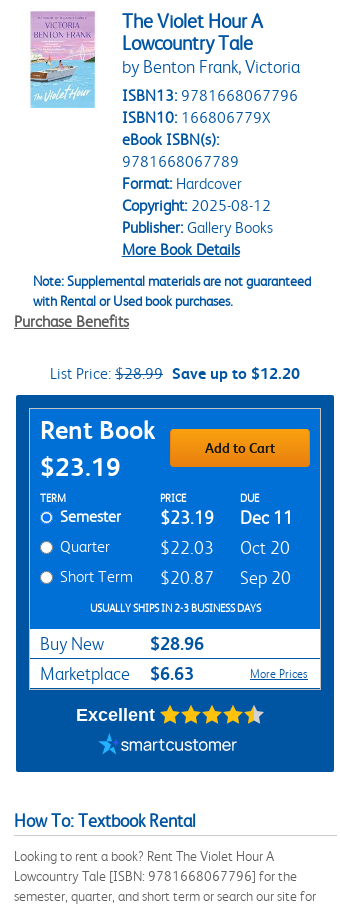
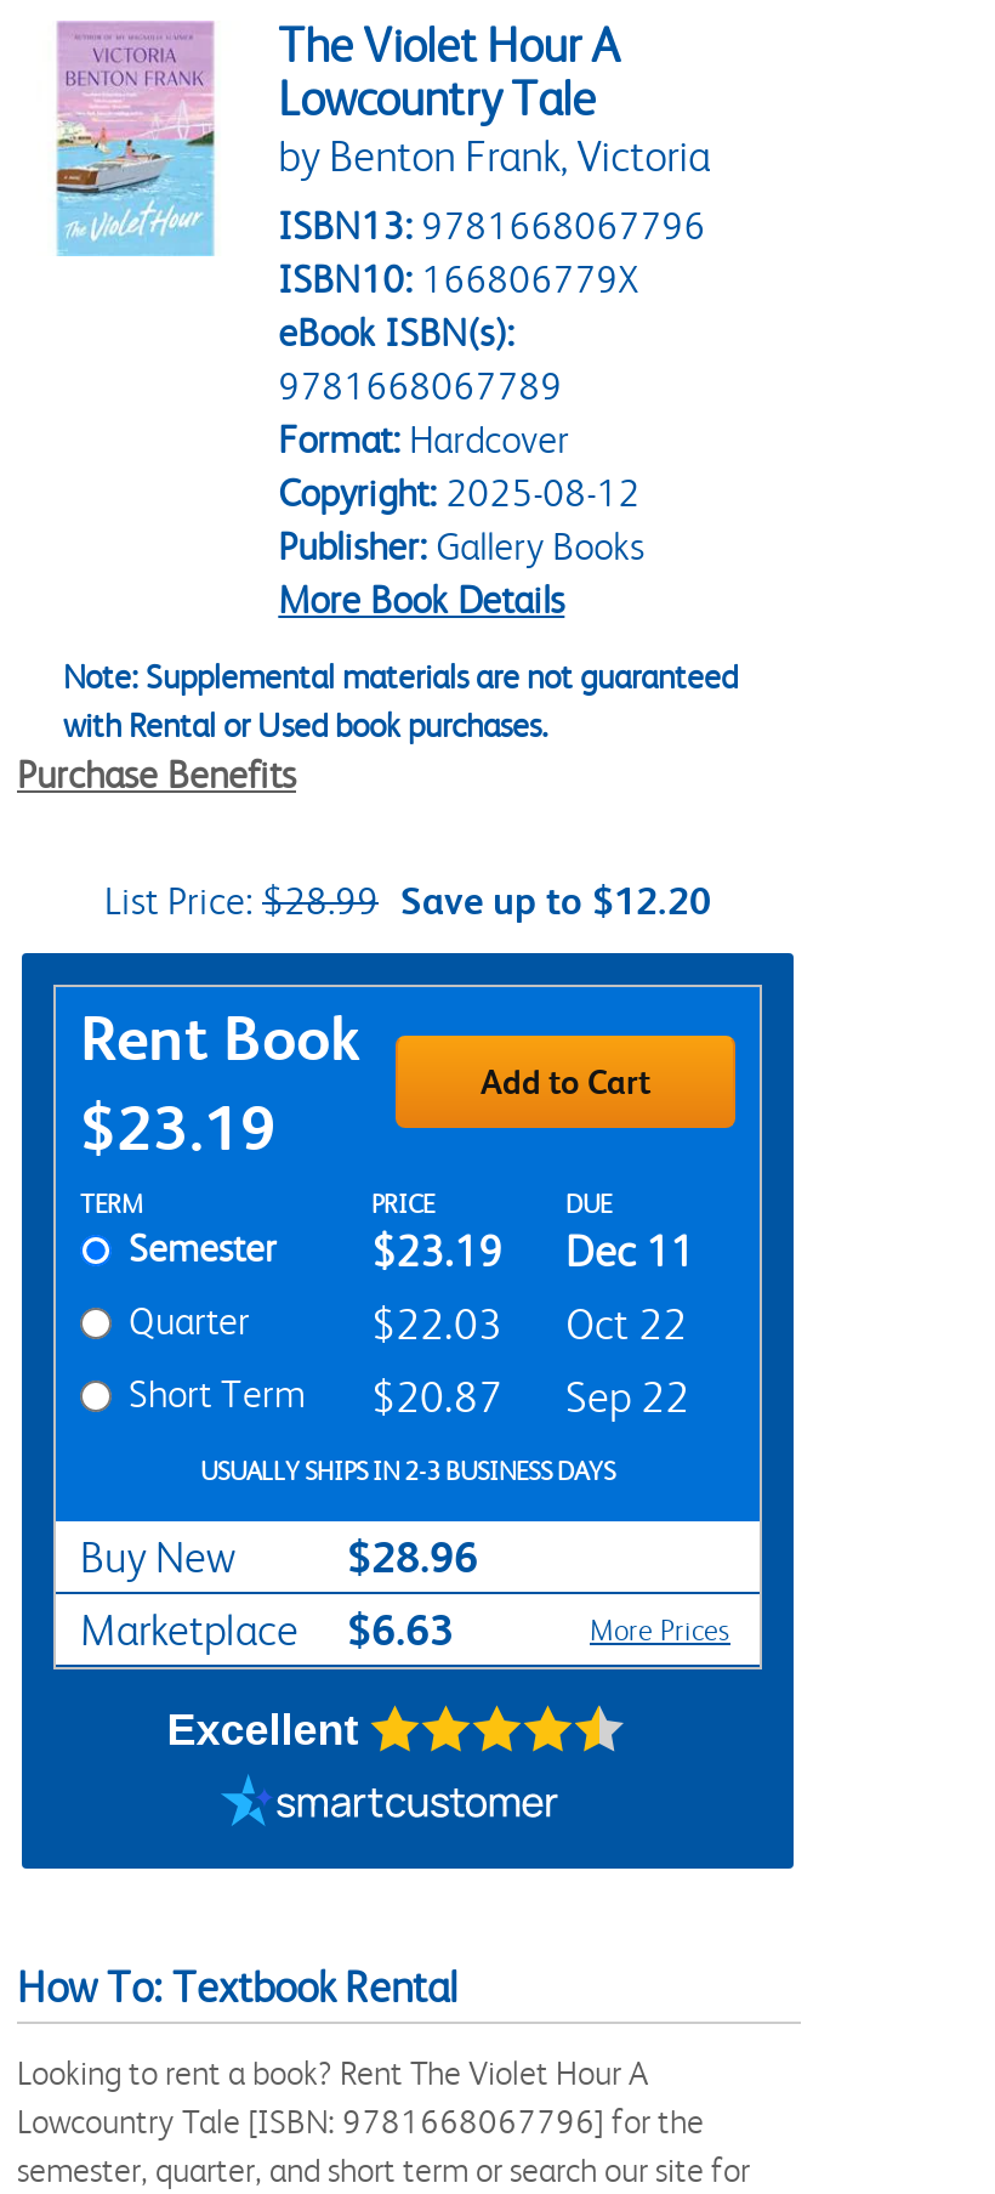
[160,538,290,558] $22.03 Oct 20 -> [371,1300,687,1348] $22.03 Oct 22
[60,567,291,588] Short Term $20.87 Sep 20 -> [129,1370,689,1421] Short Term $20.87 Sep 22

